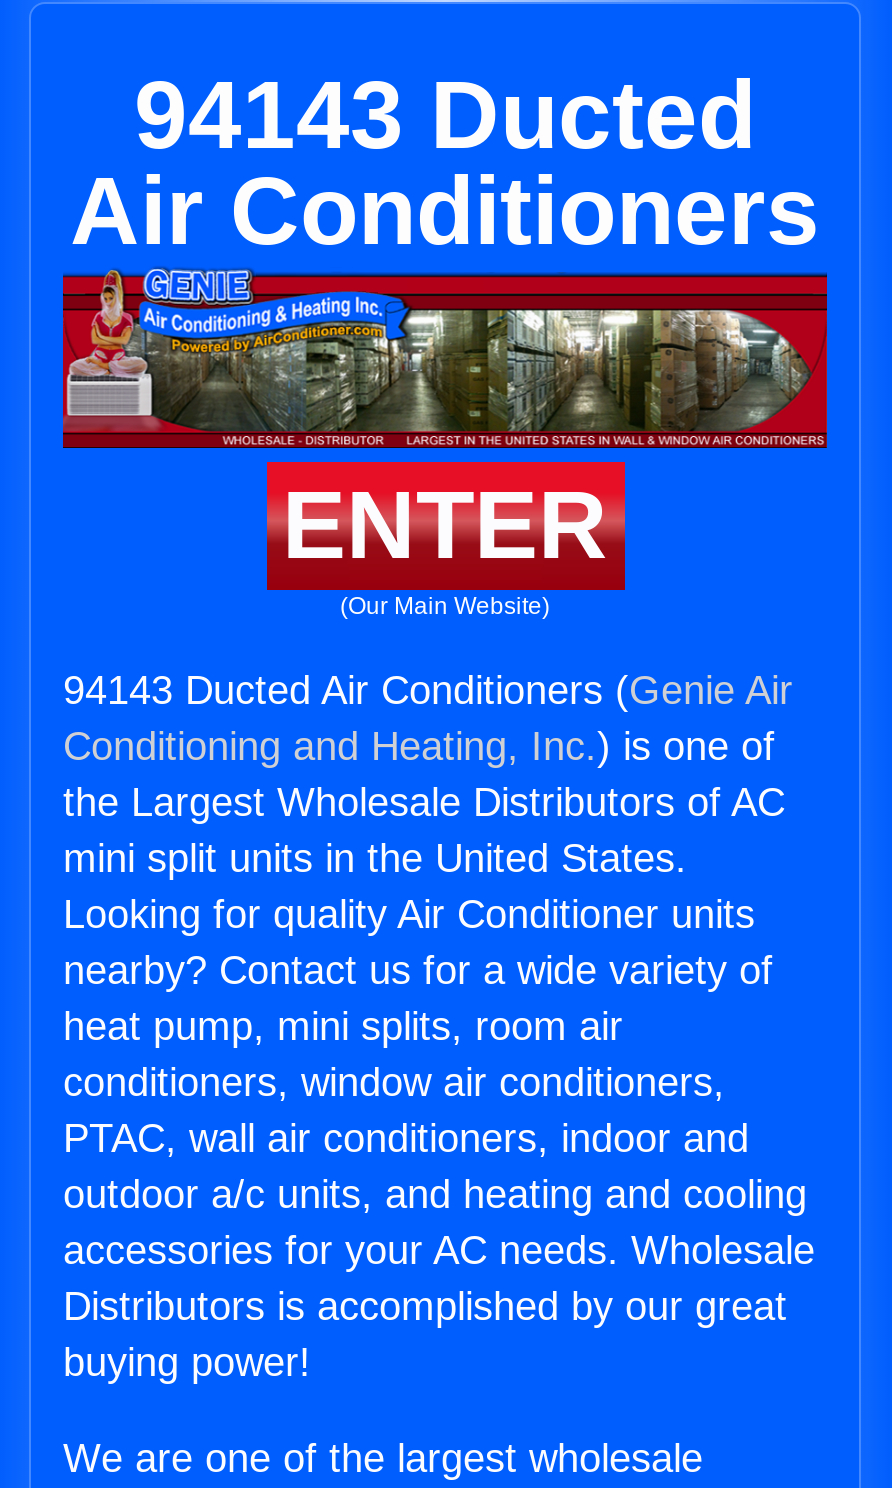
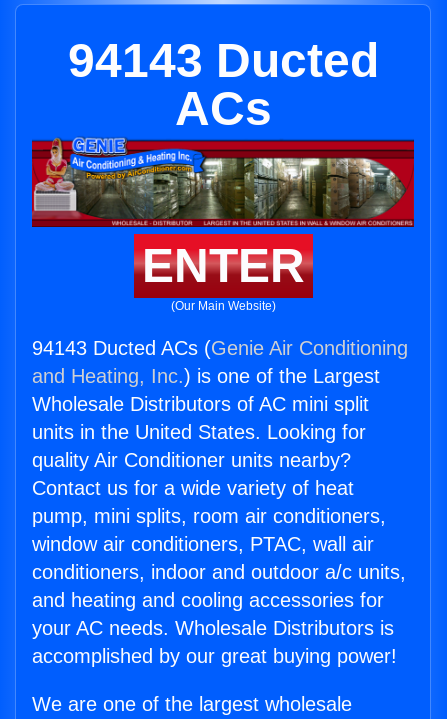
[70,158,820,264] Air Conditioners -> [174,82,271,135] ACs
[63,668,815,1384] 94143 Ducted Air Conditioners (Genie Air | Conditioning and Heating, Inc.) is one of | the Largest Wholesale Distributors of AC | mini split units in the United States. | Looking for quality Air Conditioner units | nearby? Contact us for a wide variety of | heat pump, mini splits, room air | conditioners, window air conditioners, | PTAC, wall air conditioners, indoor and | outdoor a/c units, and heating and cooling | accessories for your AC needs. Wholesale | Distributors is accomplished by our great | buying power! -> [32,337,408,667] 94143 Ducted ACs (Genie Air Conditioning | and Heating, Inc.) is one of the Largest | Wholesale Distributors of AC mini split | units in the United States. Looking for | quality Air Conditioner units nearby? | Contact us for a wide variety of heat | pump, mini splits, room air conditioners, | window air conditioners, PTAC, wall air | conditioners, indoor and outdoor a/c units, | and heating and cooling accessories for | your AC needs. Wholesale Distributors is | accomplished by our great buying power!

